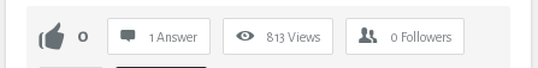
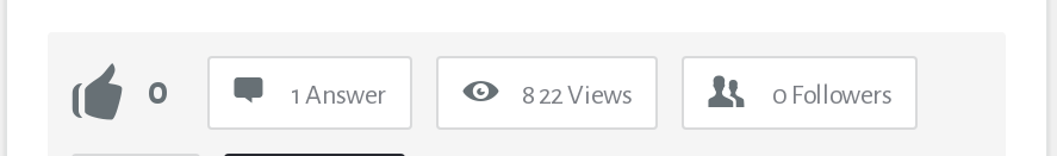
[266,30,320,44] 813Views -> [522,80,632,108] 822Views

